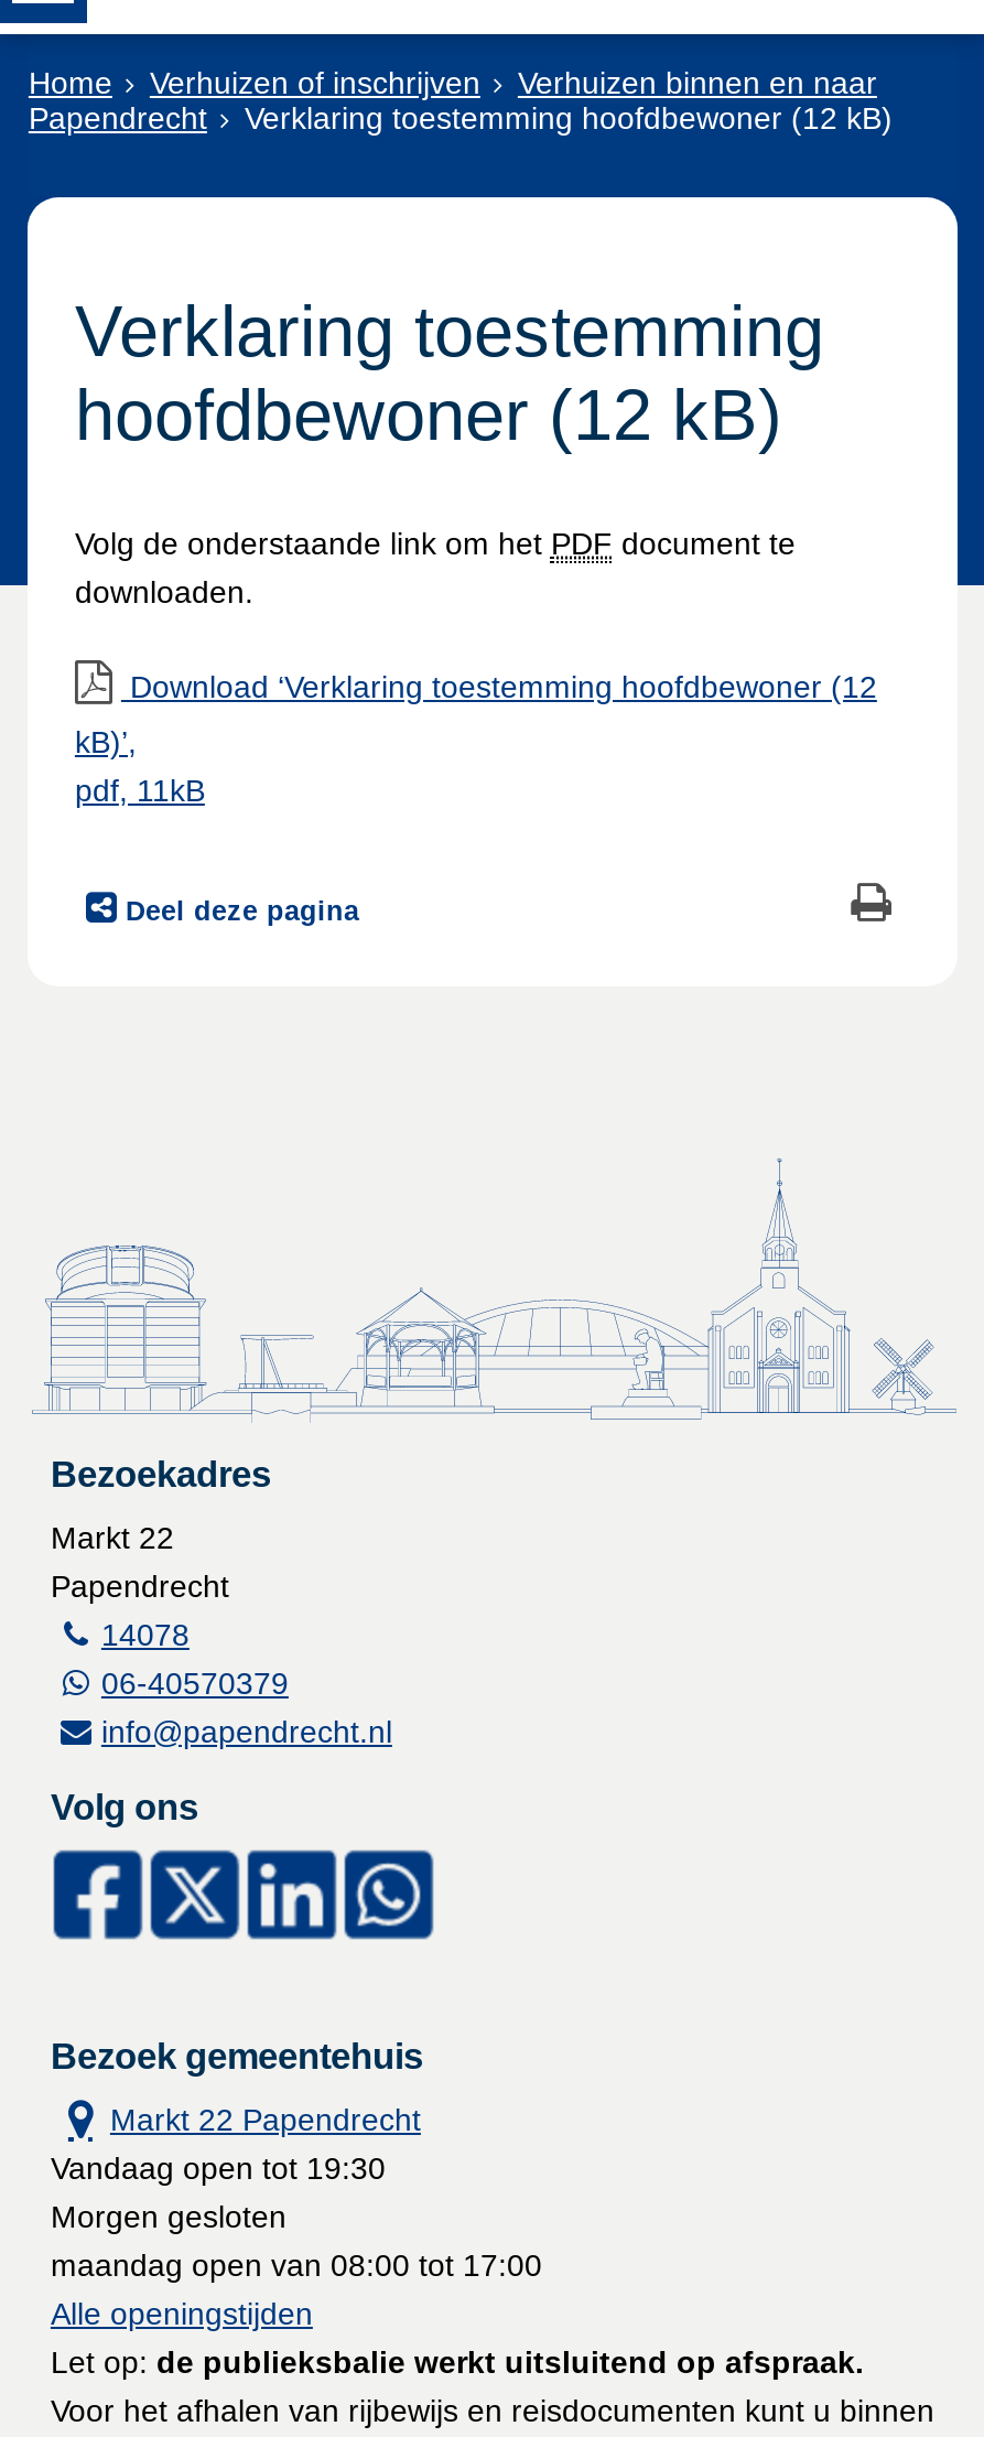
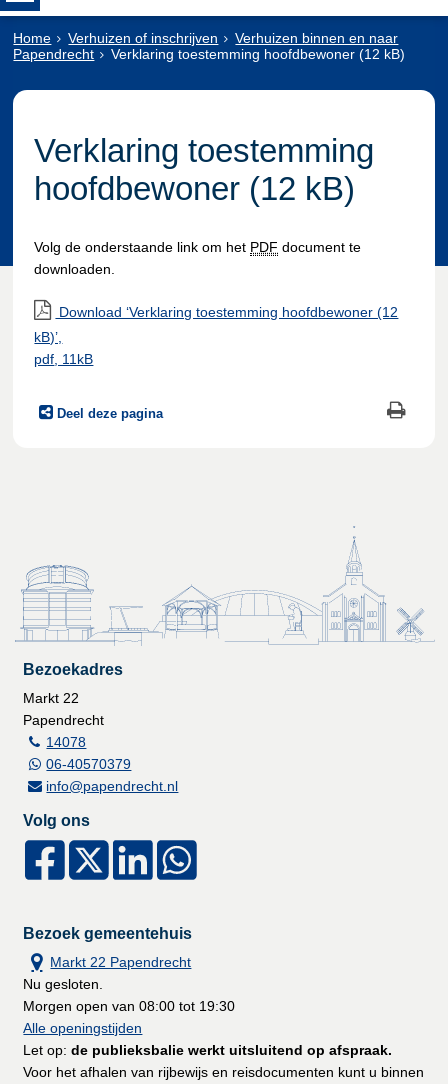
[50,2151,542,2283] Vandaag open tot 19:30 | Morgen gesloten | maandag open van 08:00 tot 17:00 -> [23,976,235,1014] Nu gesloten. | Morgen open van 08:00 tot 19:30

